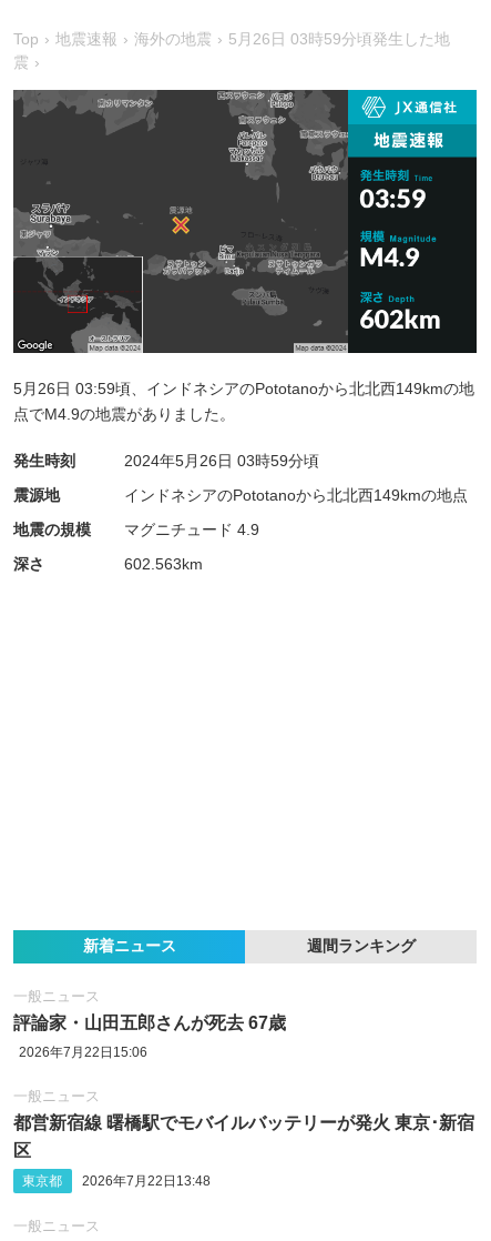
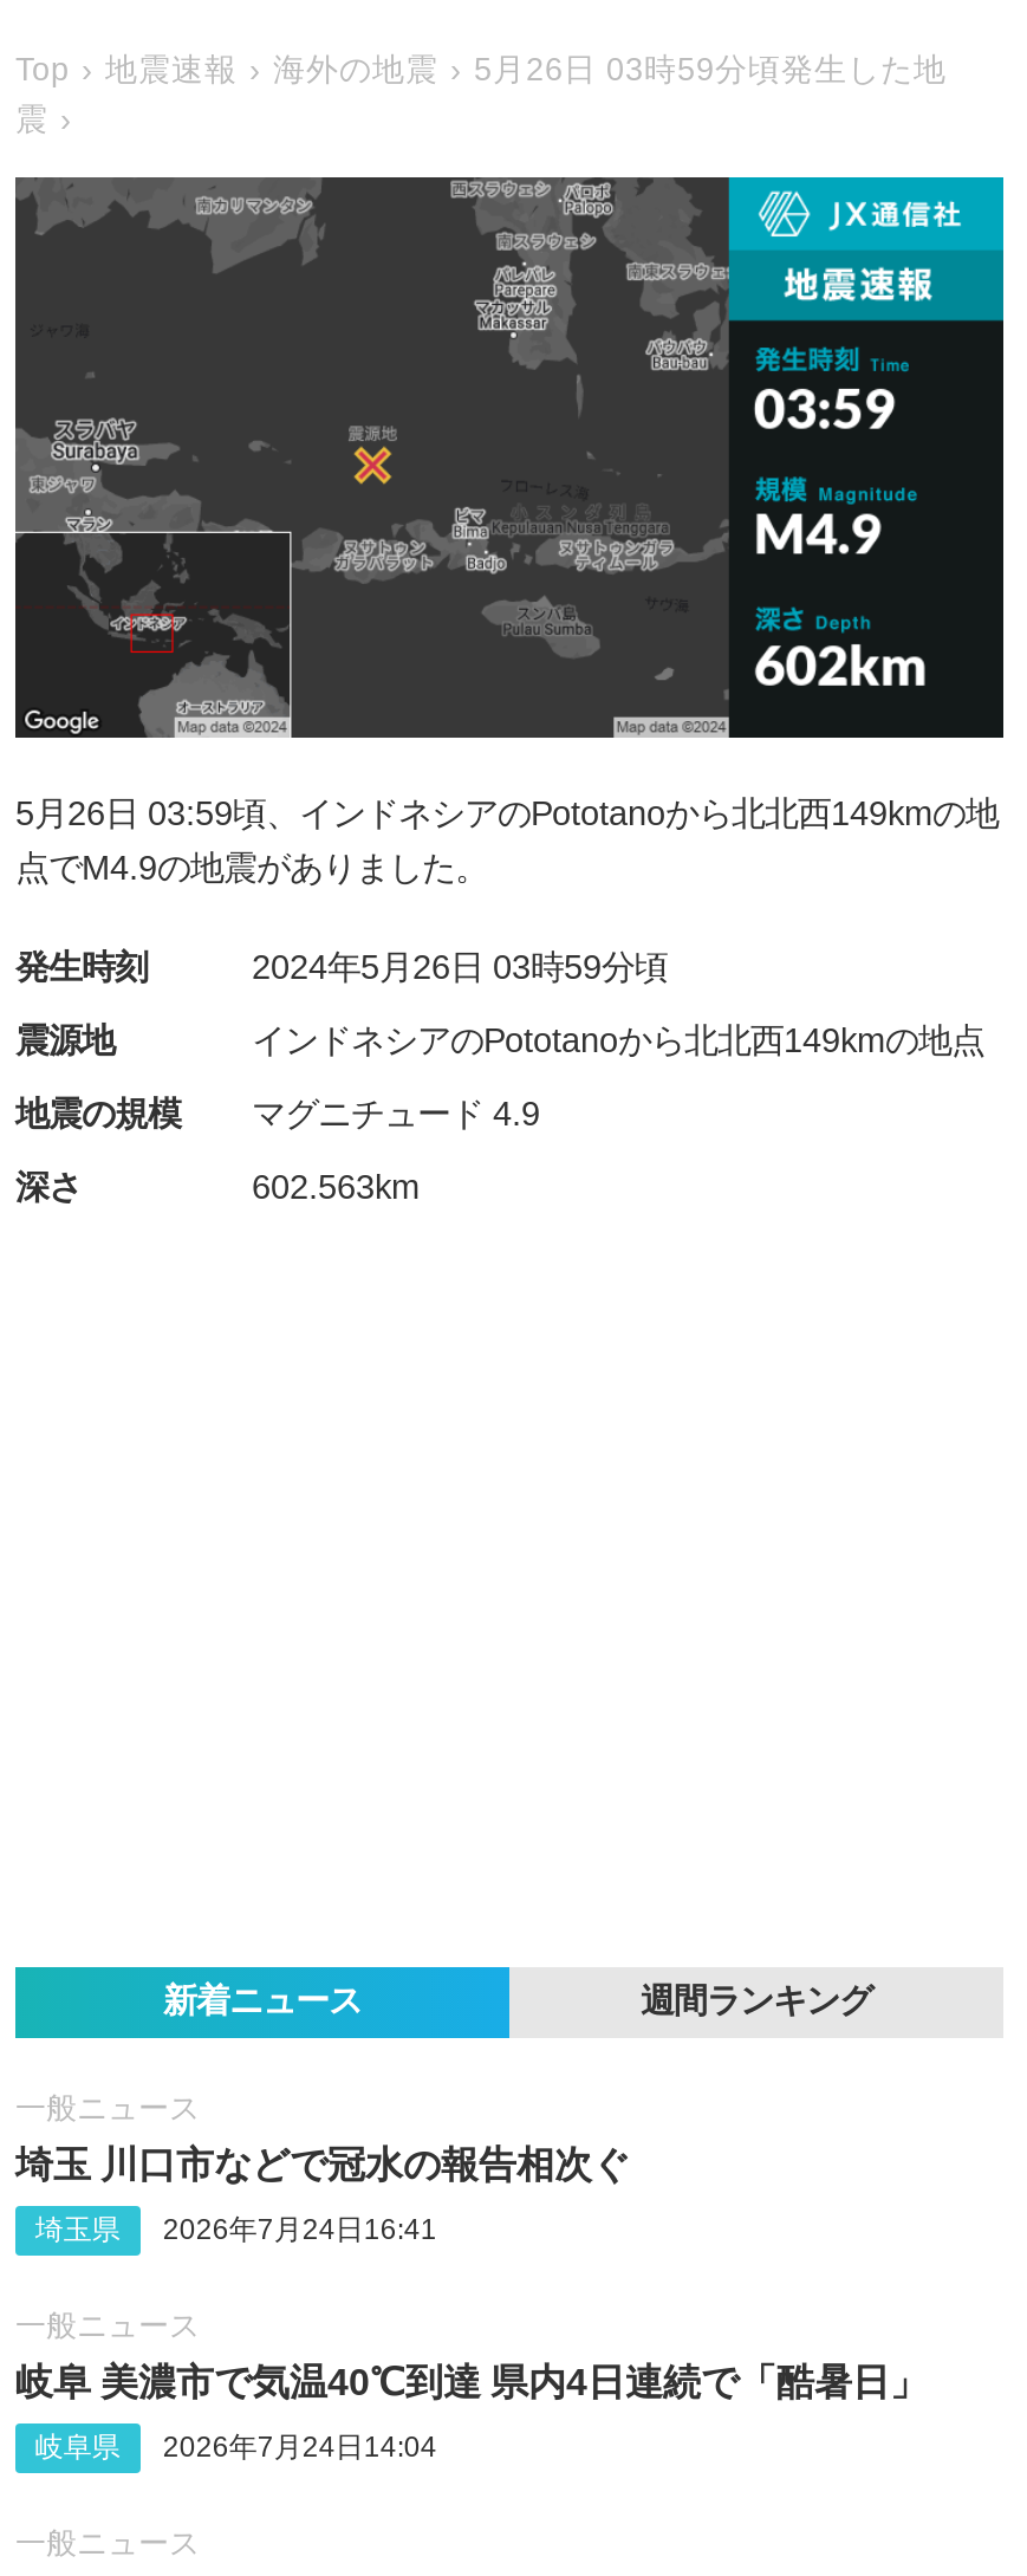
[13,1013,286,1032] 評論家・山田五郎さんが死去 67歳 -> [15,2144,630,2184] 埼玉 川口市などで冠水の報告相次ぐ
[19,1044,147,1060] 2026年7月22日15:06 -> [35,2212,437,2245] 埼玉県 | 2026年7月24日16:41
[13,1113,474,1188] 都営新宿線 曙橋駅でモバイルバッテリーが発火 東京･新宿 | 区 | 東京都 | 2026年7月22日13:48 -> [15,2362,928,2463] 岐阜 美濃市で気温40℃到達 県内4日連続で「酷暑日」 | 岐阜県 | 2026年7月24日14:04

